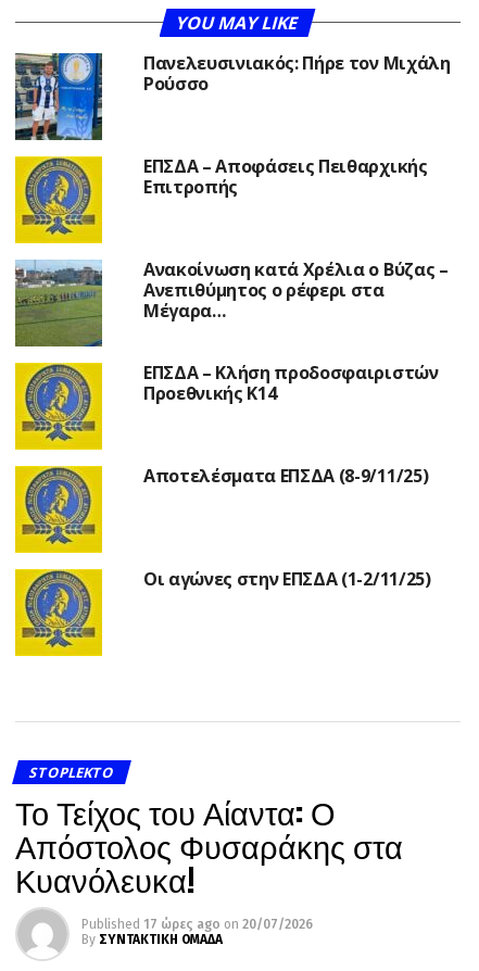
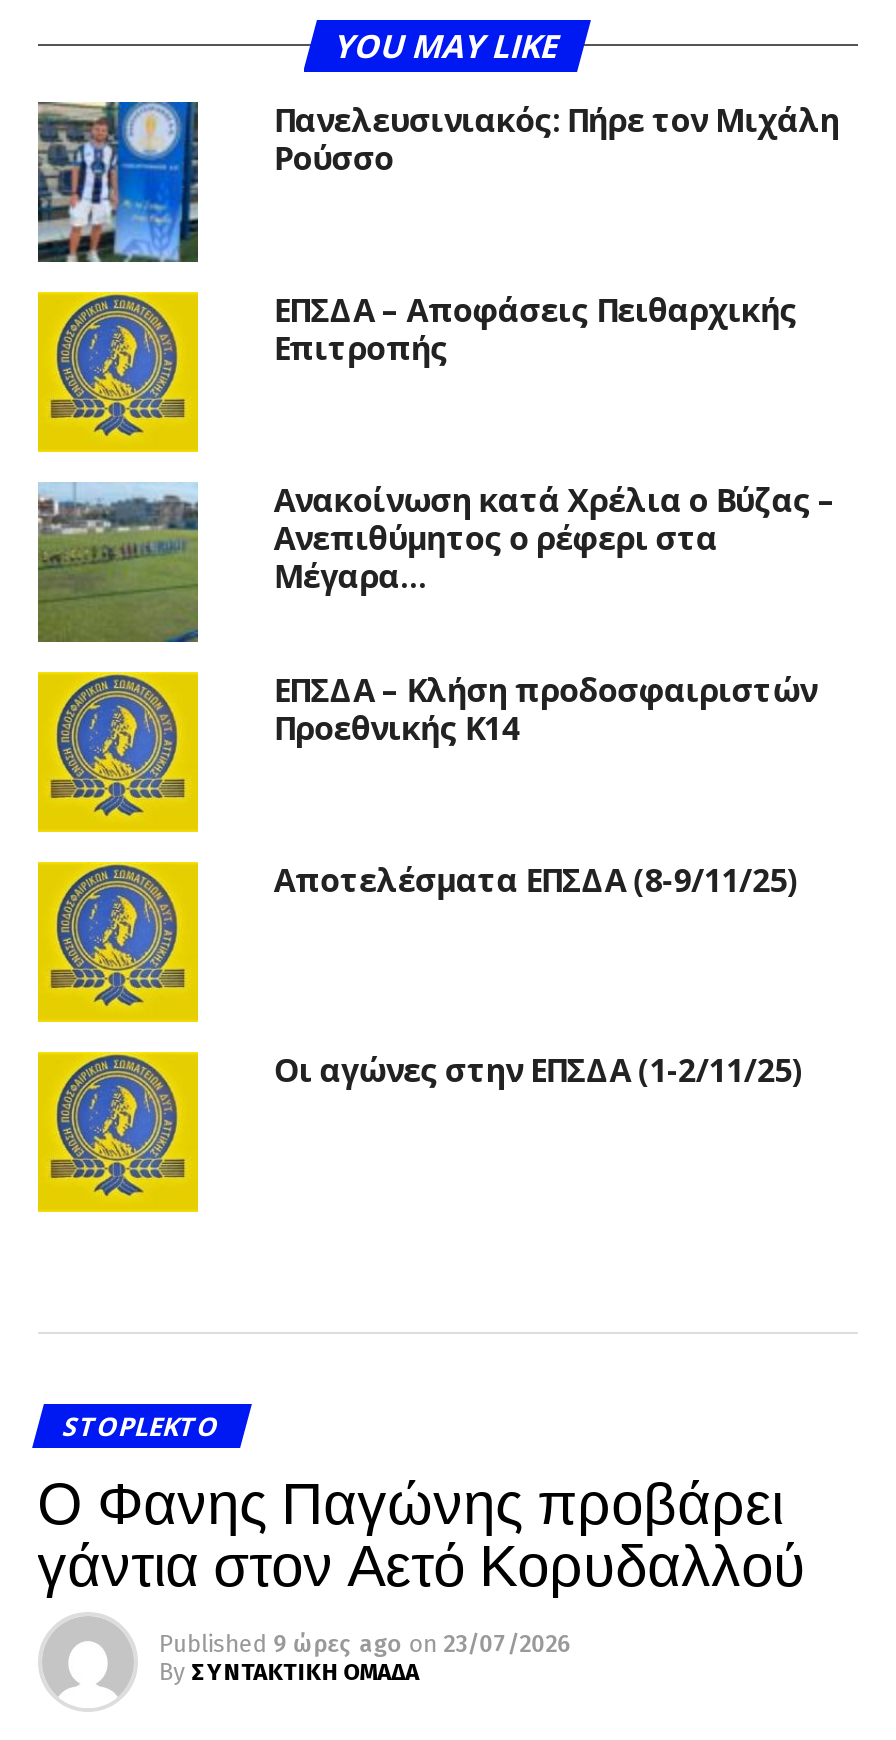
[15,788,403,931] Το Τείχος του Αίαντα: Ο | Απόστολος Φυσαράκης στα | Κυανόλευκα! | Published 17 ώρες ago on 20/07/2026 -> [37,1457,805,1659] Ο Φανης Παγώνης προβάρει | γάντια στον Αετό Κορυδαλλού | Published 9 ώρες ago on 23/07/2026

